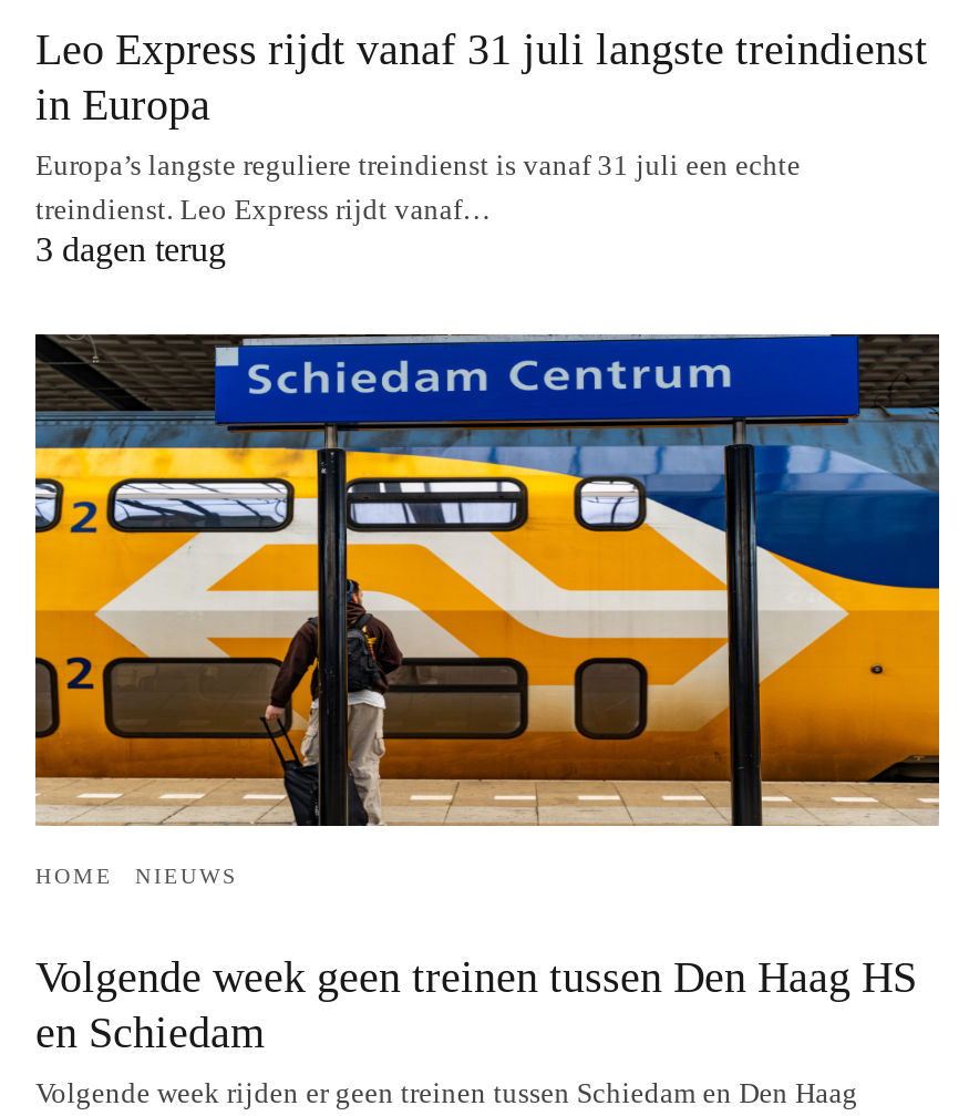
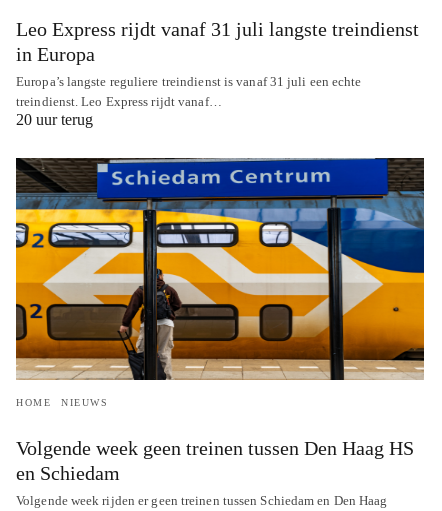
[35,231,226,269] 3 dagen terug -> [16,111,93,128] 20 uur terug

